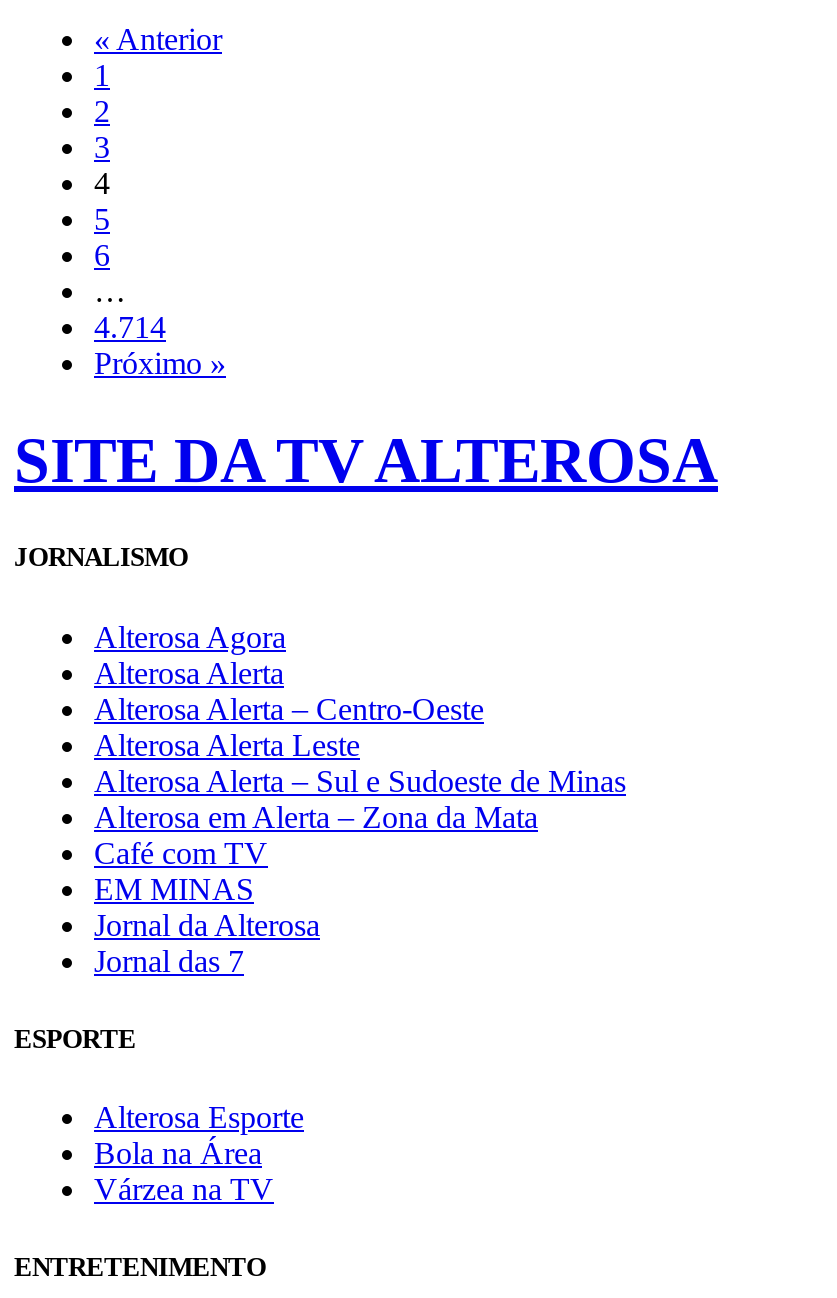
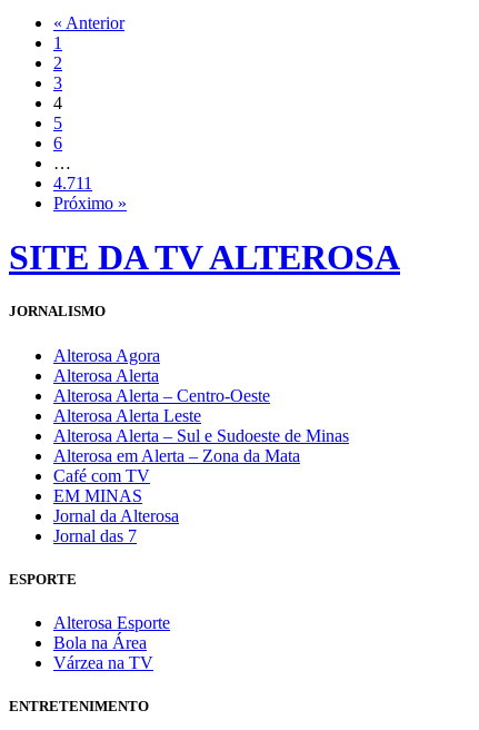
[94,310,166,344] 4.714 -> [53,173,92,192] 4.711

